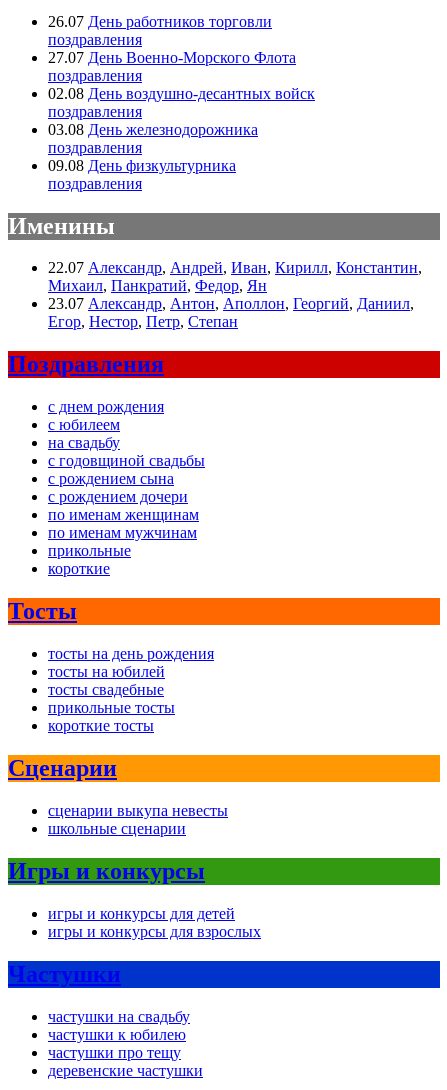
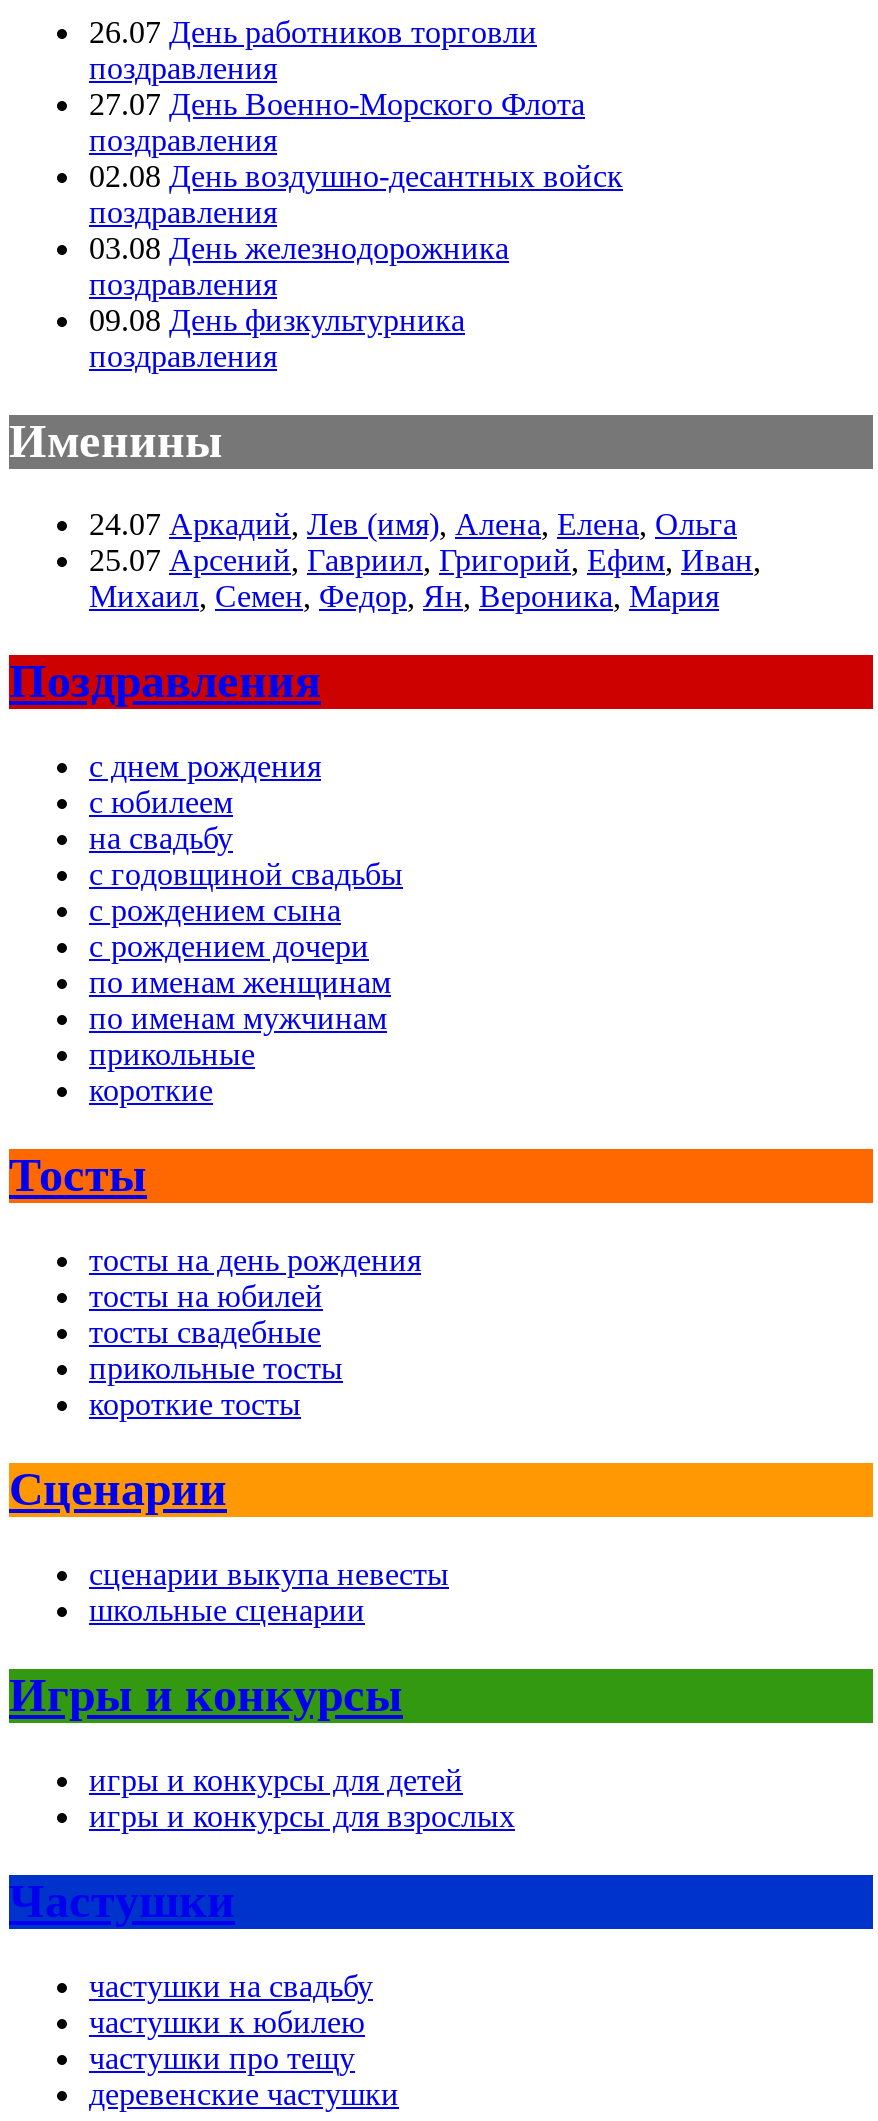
[48,259,422,330] 22.07 Александр, Андрей, Иван, Кирилл, Константин, | Михаил, Панкратий, Федор, Ян | 23.07 Александр, Антон, Аполлон, Георгий, Даниил, | Егор, Нестор, Петр, Степан -> [89,508,761,614] 24.07 Аркадий, Лев (имя), Алена, Елена, Ольга | 25.07 Арсений, Гавриил, Григорий, Ефим, Иван, | Михаил, Семен, Федор, Ян, Вероника, Мария

